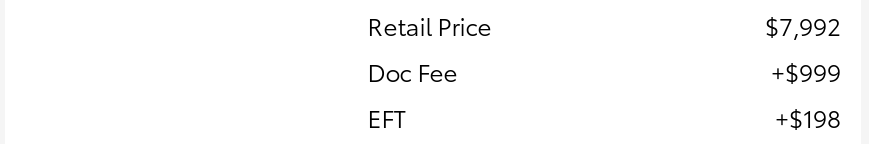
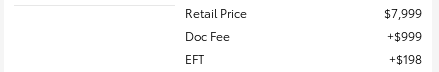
[765,9,841,43] $7,992 -> [384,4,422,21] $7,999

